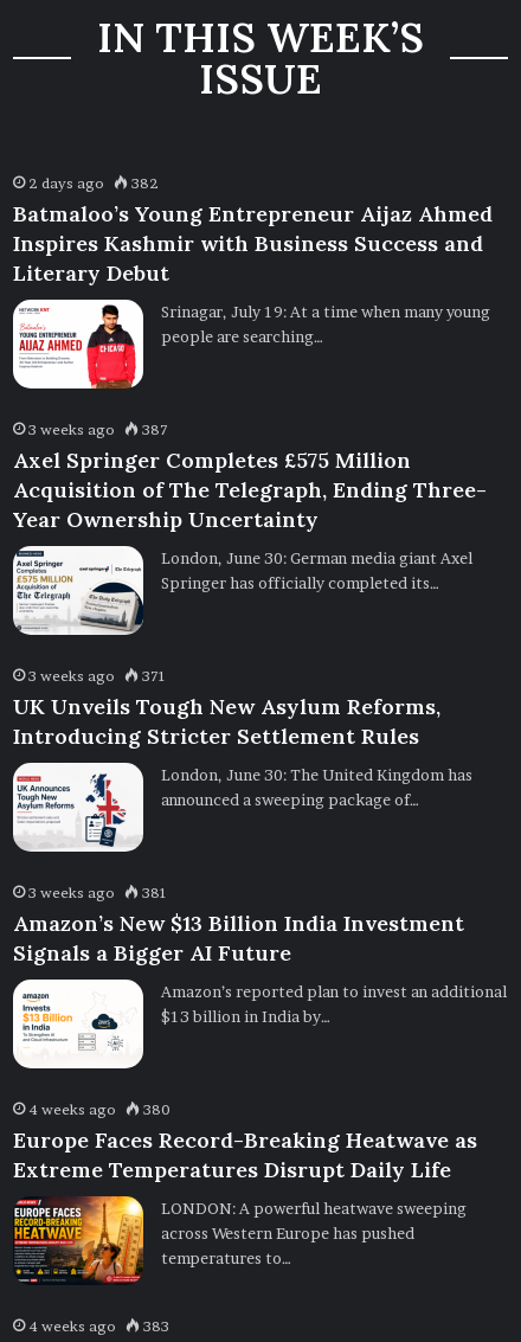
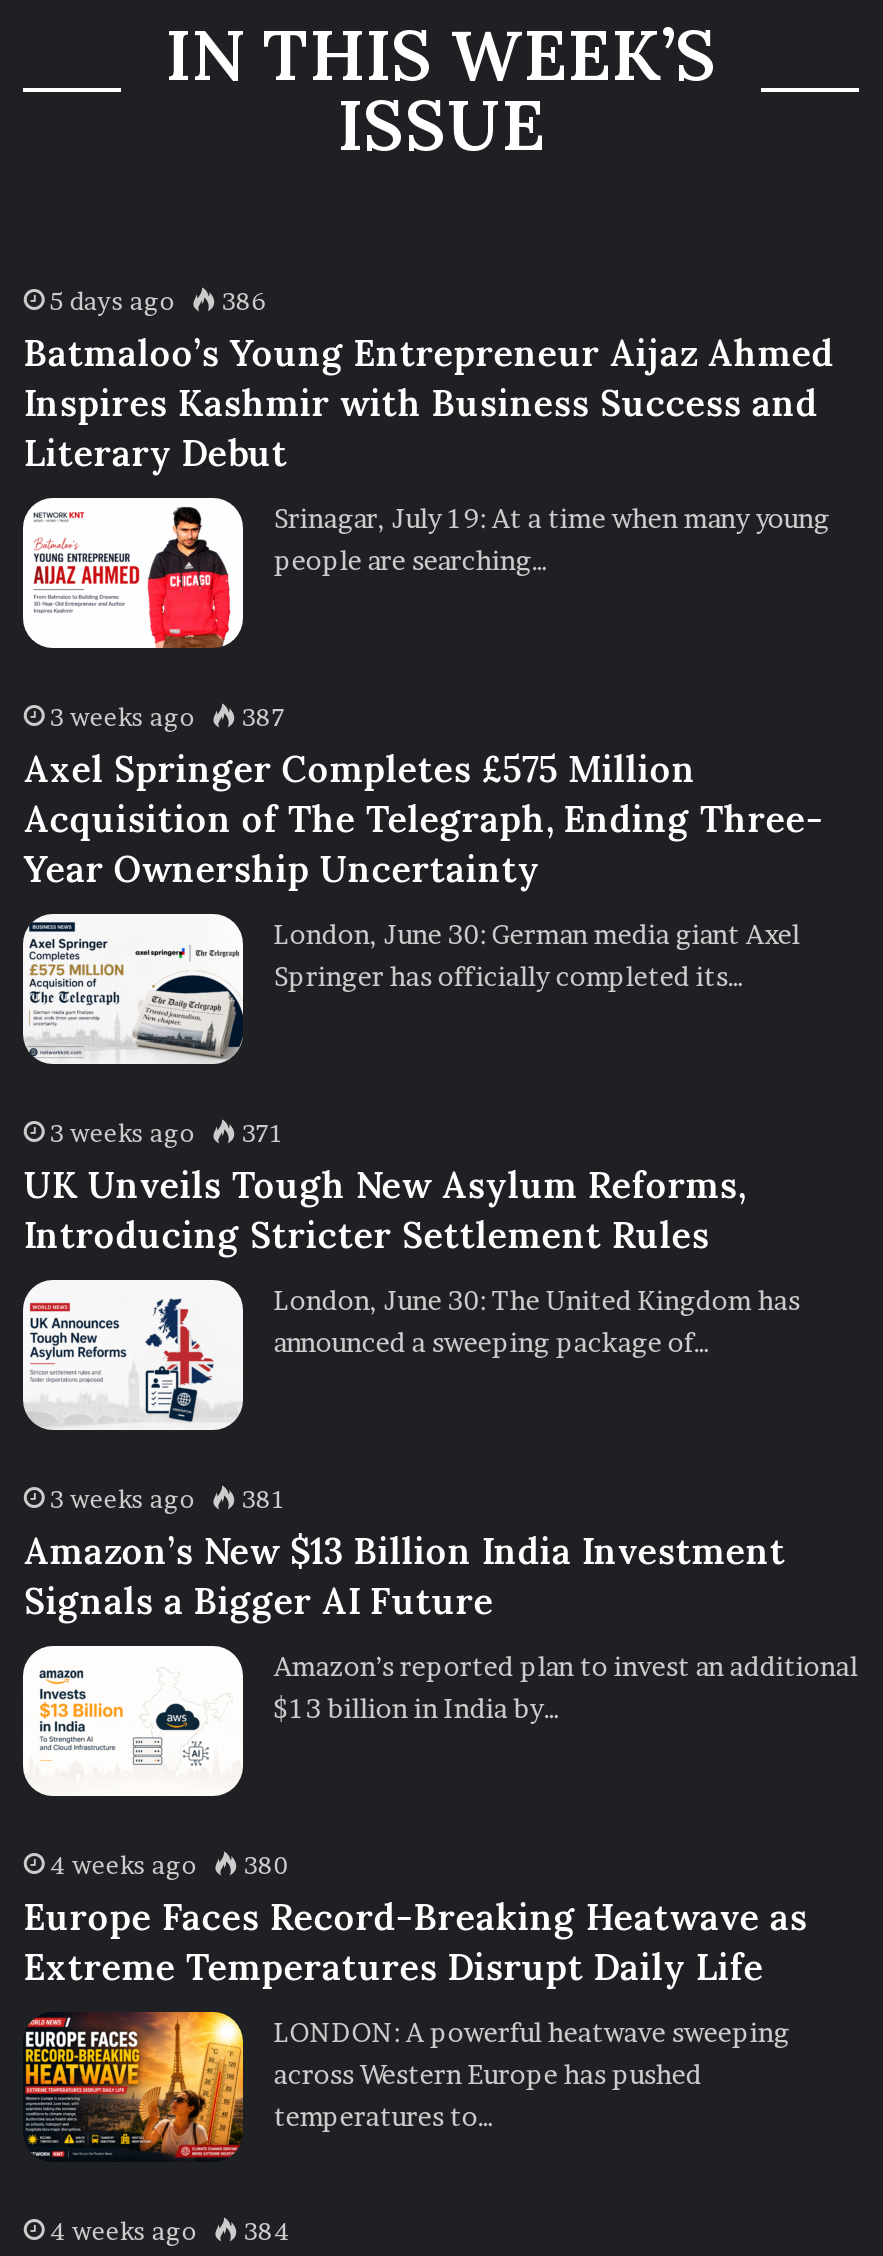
[29,175,105,192] 2 days ago -> [50,287,176,317] 5 days ago
[128,175,159,192] 382 -> [216,287,268,317] 386
[29,1318,170,1335] 4 weeks ago 383 -> [50,2217,290,2247] 4 weeks ago 384

